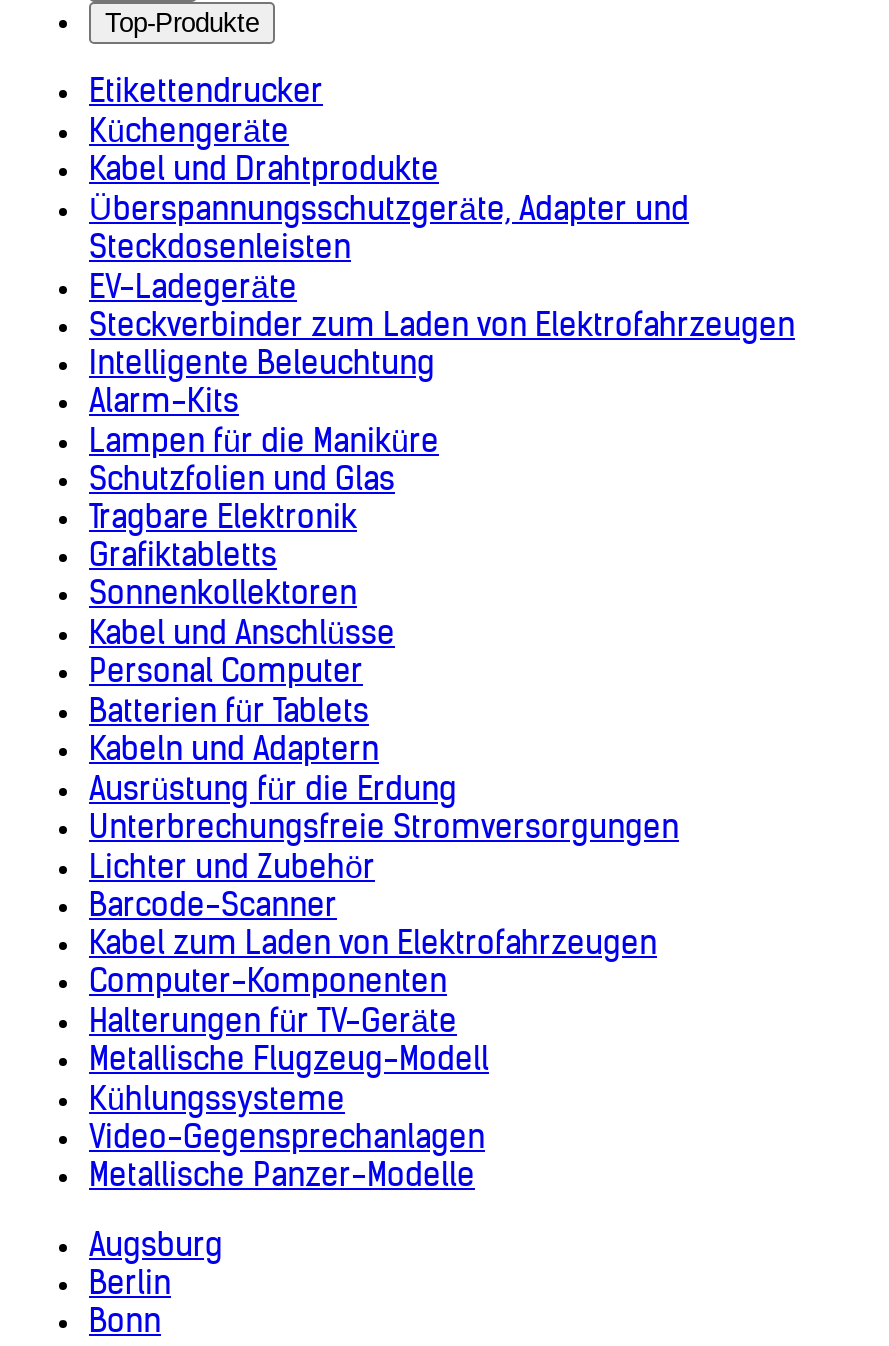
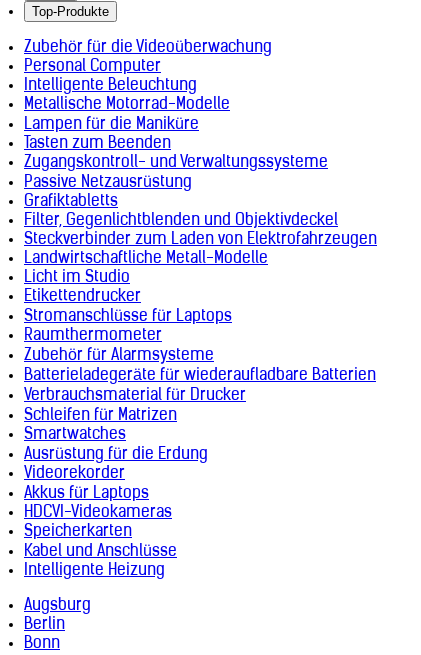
moved [89,79,323,111] -> [24,289,141,305]: Etikettendrucker
[89,119,689,613] Küchengeräte | Kabel und Drahtprodukte | Überspannungsschutzgeräte, Adapter und | Steckdosenleisten | EV-Ladegeräte | Alarm-Kits | Schutzfolien und Glas | Tragbare Elektronik | Sonnenkollektoren -> [24,40,272,56] Zubehör für die Videoüberwachung
moved [89,313,795,345] -> [24,232,377,248]: Steckverbinder zum Laden von Elektrofahrzeugen
moved [89,351,435,383] -> [24,78,197,94]: Intelligente Beleuchtung
moved [89,429,439,461] -> [24,117,199,133]: Lampen für die Maniküre
moved [89,543,277,575] -> [24,194,118,210]: Grafiktabletts
moved [89,621,395,653] -> [24,544,177,560]: Kabel und Anschlüsse
moved [89,659,363,691] -> [24,59,161,75]: Personal Computer
[89,699,379,769] Batterien für Tablets | Kabeln und Adaptern -> [24,97,376,443] Metallische Motorrad-Modelle | Tasten zum Beenden | Zugangskontroll- und Verwaltungssysteme | Passive Netzausrüstung | Filter, Gegenlichtblenden und Objektivdeckel | Landwirtschaftliche Metall-Modelle | Licht im Studio | Stromanschlüsse für Laptops | Raumthermometer | Zubehör für Alarmsysteme | Batterieladegeräte für wiederaufladbare Batterien | Verbrauchsmaterial für Drucker | Schleifen für Matrizen | Smartwatches
moved [89,777,457,809] -> [24,447,208,463]: Ausrüstung für die Erdung
[89,815,679,1195] Unterbrechungsfreie Stromversorgungen | Lichter und Zubehör | Barcode-Scanner | Kabel zum Laden von Elektrofahrzeugen | Computer-Komponenten | Halterungen für TV-Geräte | Metallische Flugzeug-Modell | Kühlungssysteme | Video-Gegensprechanlagen | Metallische Panzer-Modelle -> [24,466,172,579] Videorekorder | Akkus für Laptops | HDCVI-Videokameras | Speicherkarten | Intelligente Heizung

